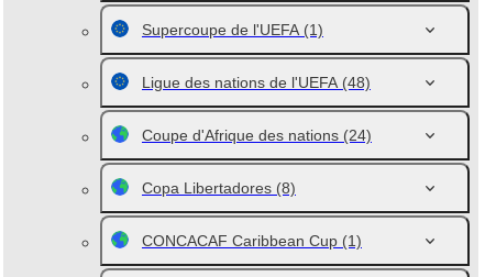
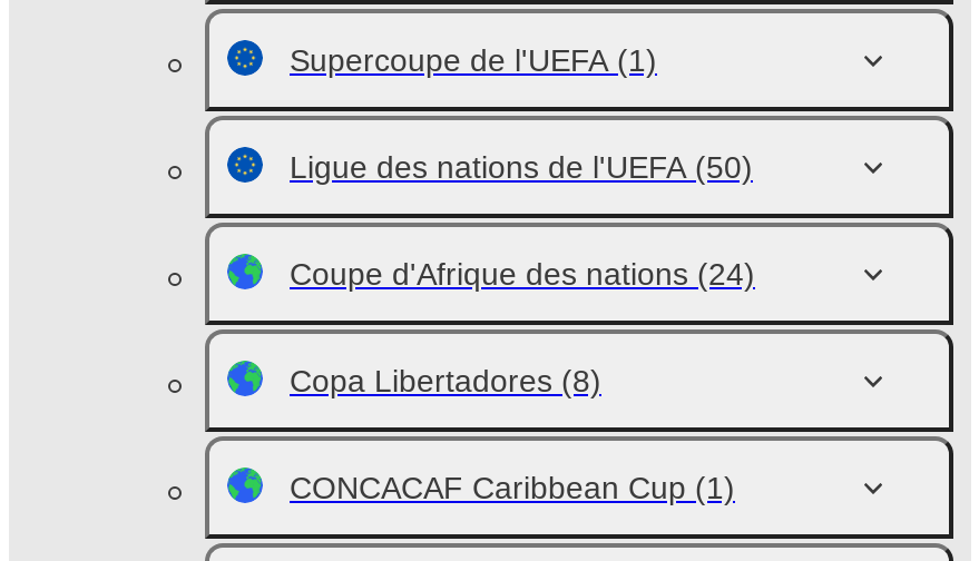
[142,74,371,91] Ligue des nations de l'UEFA (48) -> [290,149,753,185] Ligue des nations de l'UEFA (50)

